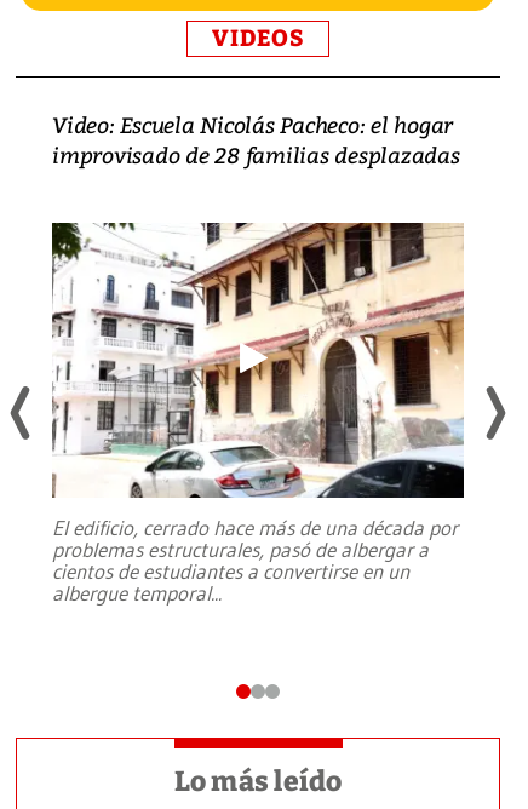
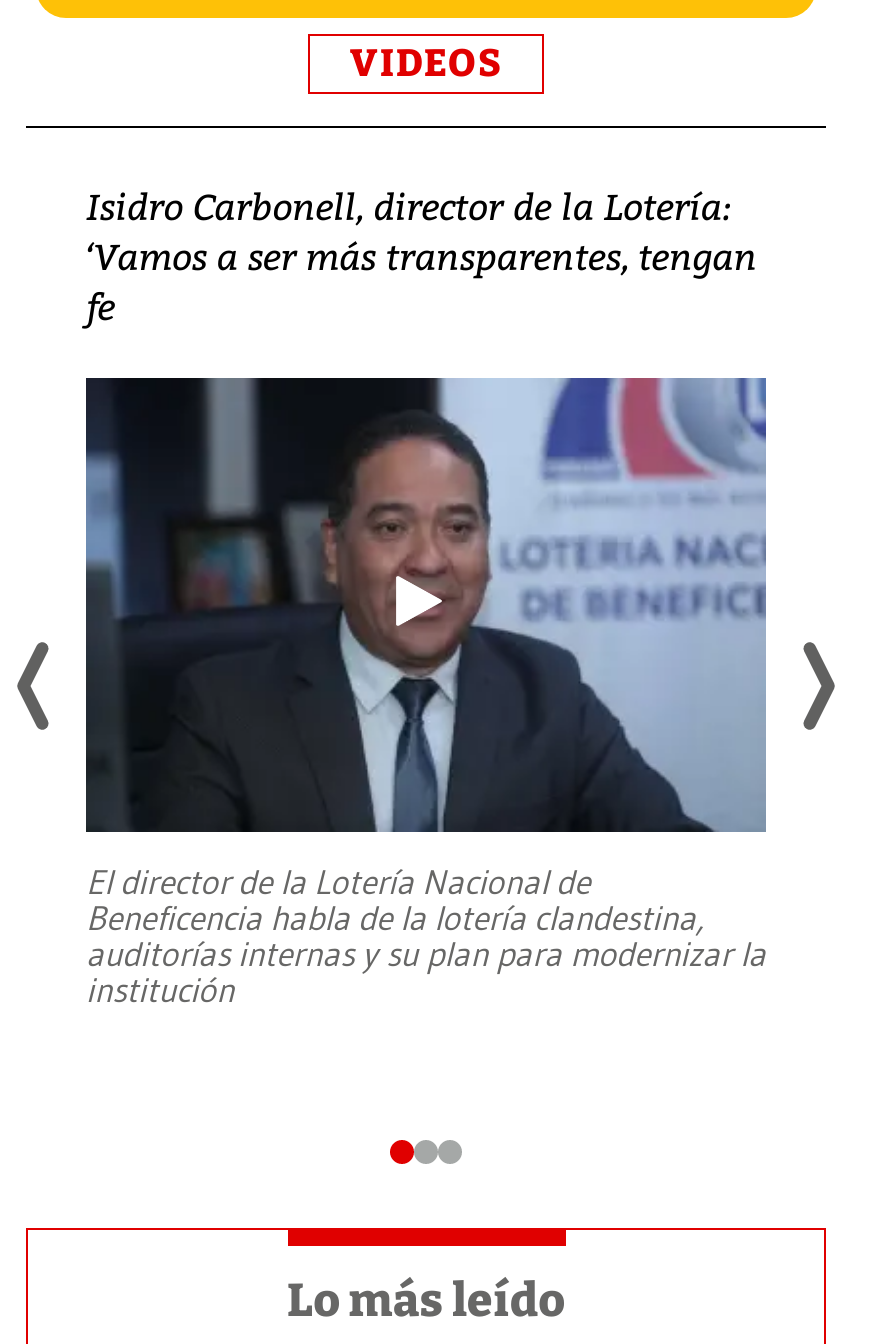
[52,110,460,170] Video: Escuela Nicolás Pacheco: el hogar | improvisado de 28 familias desplazadas -> [86,181,757,331] Isidro Carbonell, director de la Lotería: | ‘Vamos a ser más transparentes, tengan | fe
[51,222,464,606] [image] | El edificio, cerrado hace más de una década por | problemas estructurales, pasó de albergar a | cientos de estudiantes a convertirse en un | albergue temporal... -> [84,376,768,1010] [image] | El director de la Lotería Nacional de | Beneficencia habla de la lotería clandestina, | auditorías internas y su plan para modernizar la | institución

